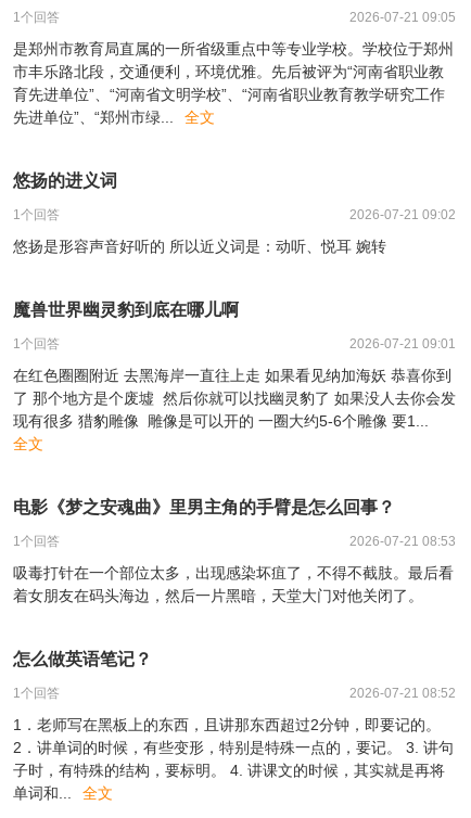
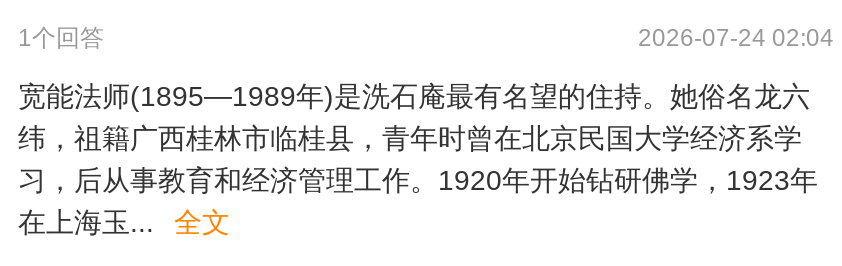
[13,10,456,802] 2026-07-21 09:05 | 是郑州市教育局直属的一所省级重点中等专业学校。学校位于郑州 | 市丰乐路北段，交通便利，环境优雅。先后被评为“河南省职业教 | 育先进单位”、“河南省文明学校”、“河南省职业教育教学研究工作 | 先进单位”、“郑州市绿... | 全文 | 悠扬的进义词 | 1个回答 | 2026-07-21 09:02 | 悠扬是形容声音好听的 所以近义词是：动听、悦耳 婉转 | 魔兽世界幽灵豹到底在哪儿啊 | 1个回答 | 2026-07-21 09:01 | 在红色圈圈附近 去黑海岸一直往上走 如果看见纳加海妖 恭喜你到 | 了 那个地方是个废墟 然后你就可以找幽灵豹了 如果没人去你会发 | 现有很多 猎豹雕像 雕像是可以开的 一圈大约5-6个雕像 要1... | 全文 | 电影《梦之安魂曲》里男主角的手臂是怎么回事？ | 1个回答 | 2026-07-21 08:53 | 吸毒打针在一个部位太多，出现感染坏疽了，不得不截肢。最后看 | 着女朋友在码头海边，然后一片黑暗，天堂大门对他关闭了。 | 怎么做英语笔记？ | 1个回答 | 2026-07-21 08:52 | 1．老师写在黑板上的东西，且讲那东西超过2分钟，即要记的。 | 2．讲单词的时候，有些变形，特别是特殊一点的，要记。 3. 讲句 | 子时，有特殊的结构，要标明。 4. 讲课文的时候，其实就是再将 | 单词和... -> [18,24,834,238] 2026-07-24 02:04 | 宽能法师(1895—1989年)是洗石庵最有名望的住持。她俗名龙六 | 纬，祖籍广西桂林市临桂县，青年时曾在北京民国大学经济系学 | 习，后从事教育和经济管理工作。1920年开始钻研佛学，1923年 | 在上海玉...

